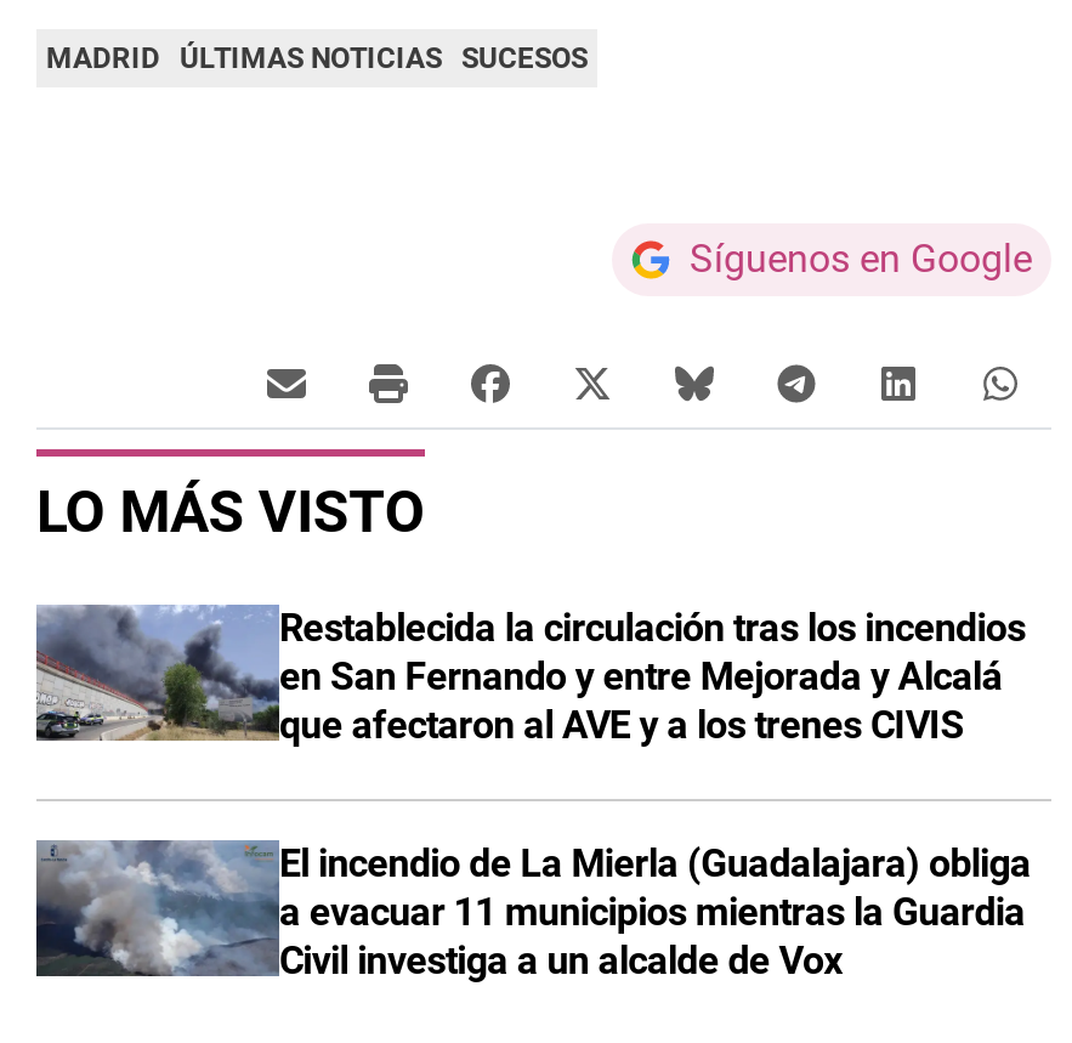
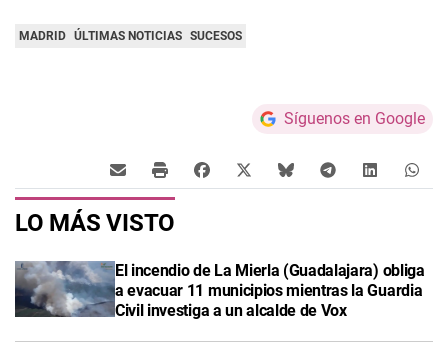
[34,604,1025,747] [image] | Restablecida la circulación tras los incendios | en San Fernando y entre Mejorada y Alcalá | que afectaron al AVE y a los trenes CIVIS -> none

